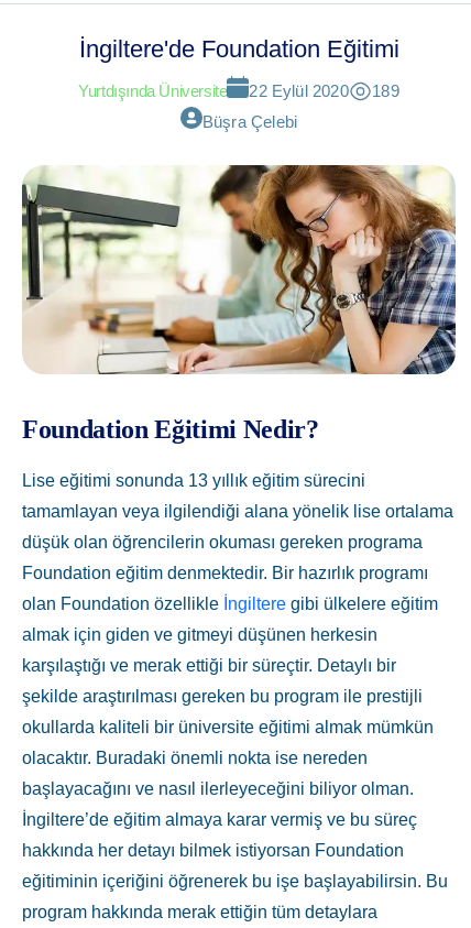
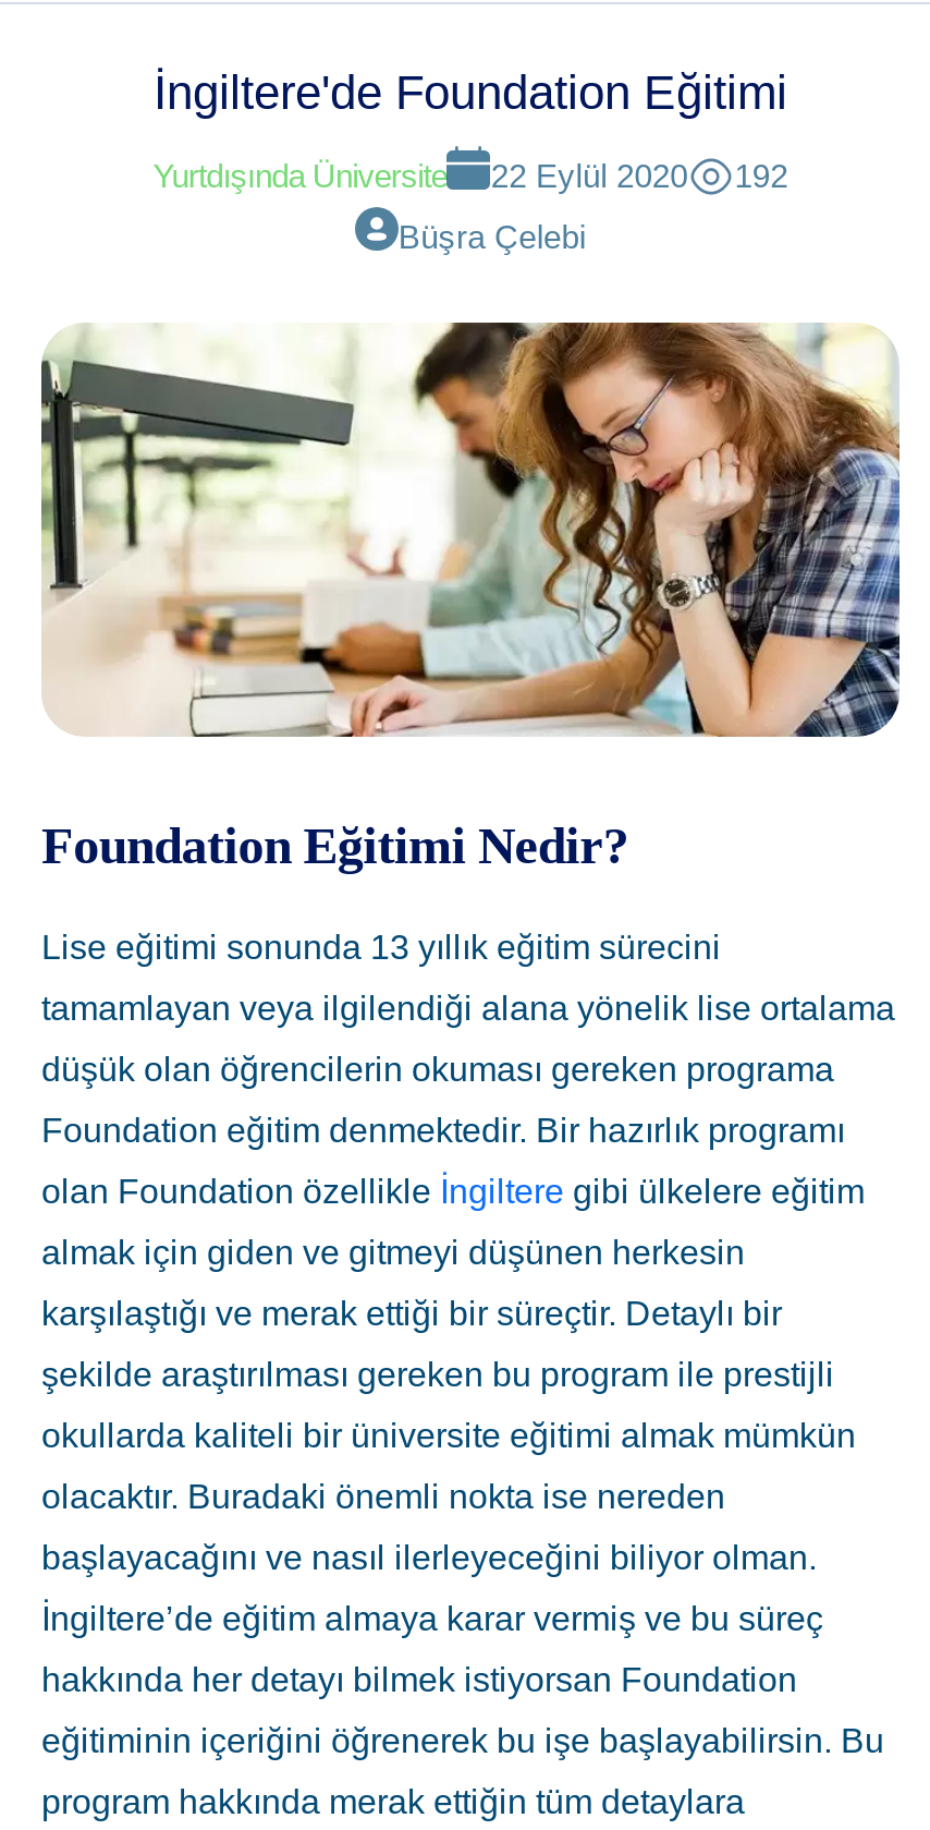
[78,81,399,100] Yurtdışında Üniversite 22 Eylül 2020 189 -> [153,157,788,194] Yurtdışında Üniversite 22 Eylül 2020 192

